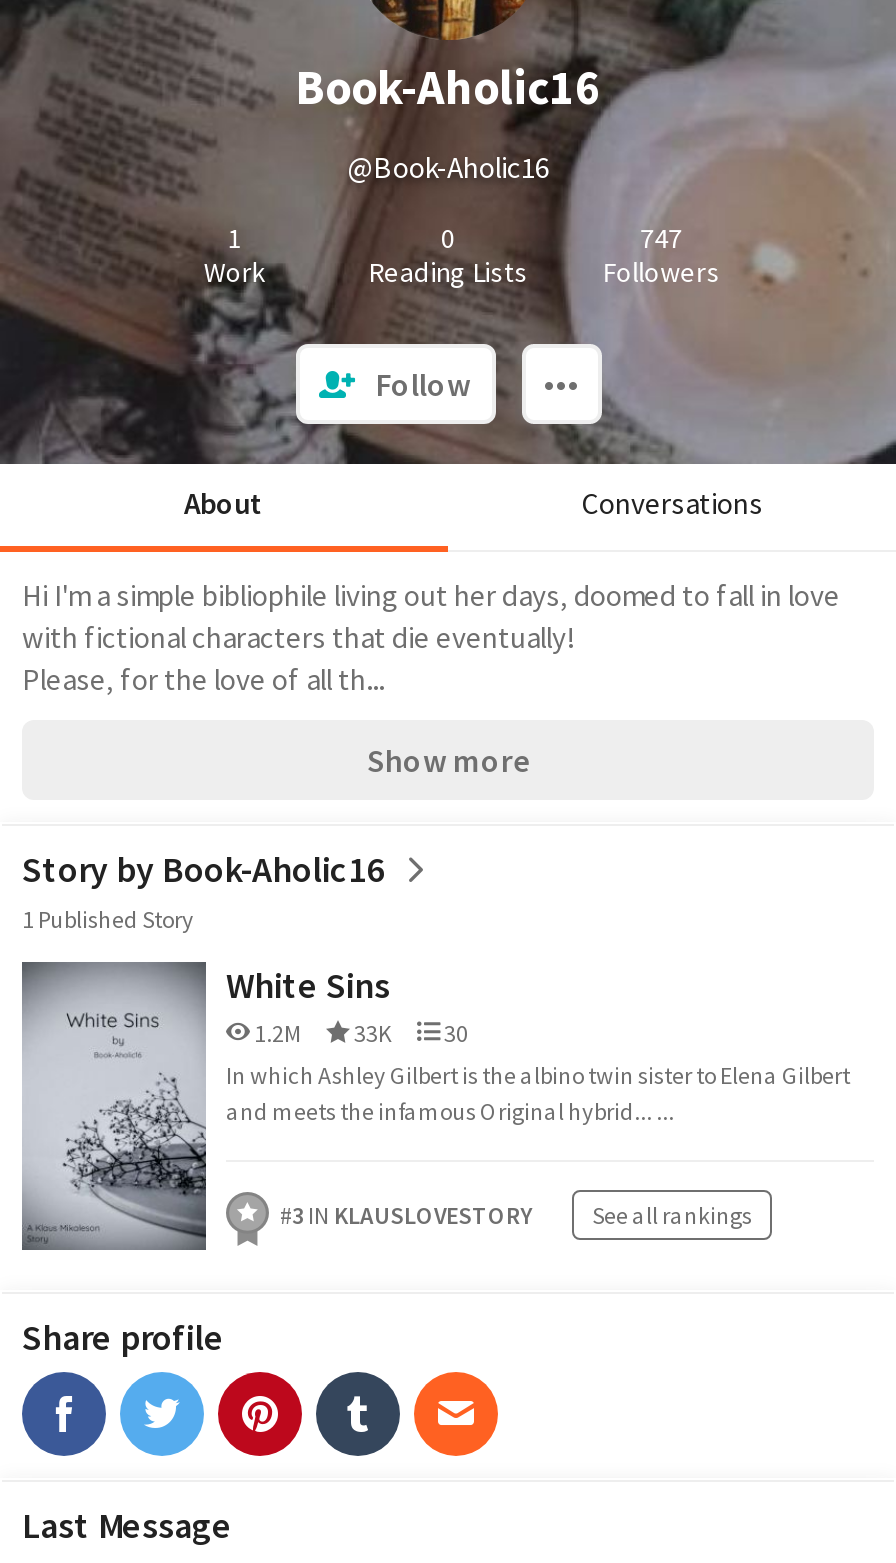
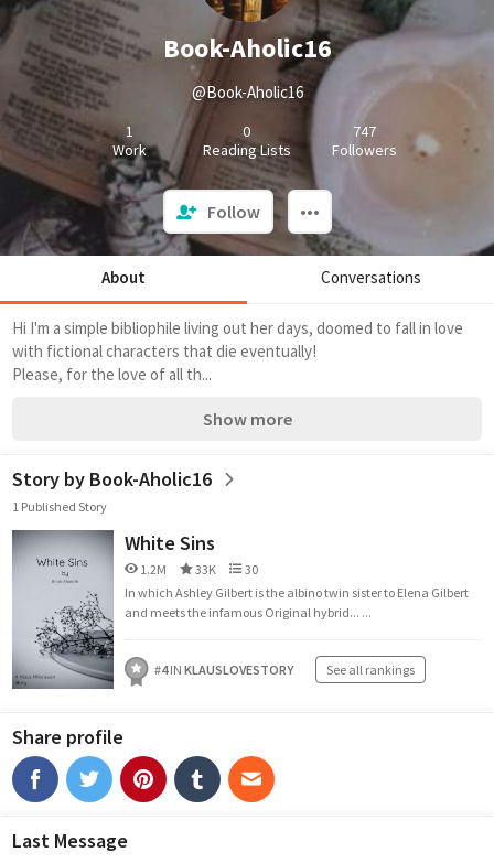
[280,1200,532,1230] #3 IN KLAUSLOVESTORY -> [154,661,293,678] #4 IN KLAUSLOVESTORY

